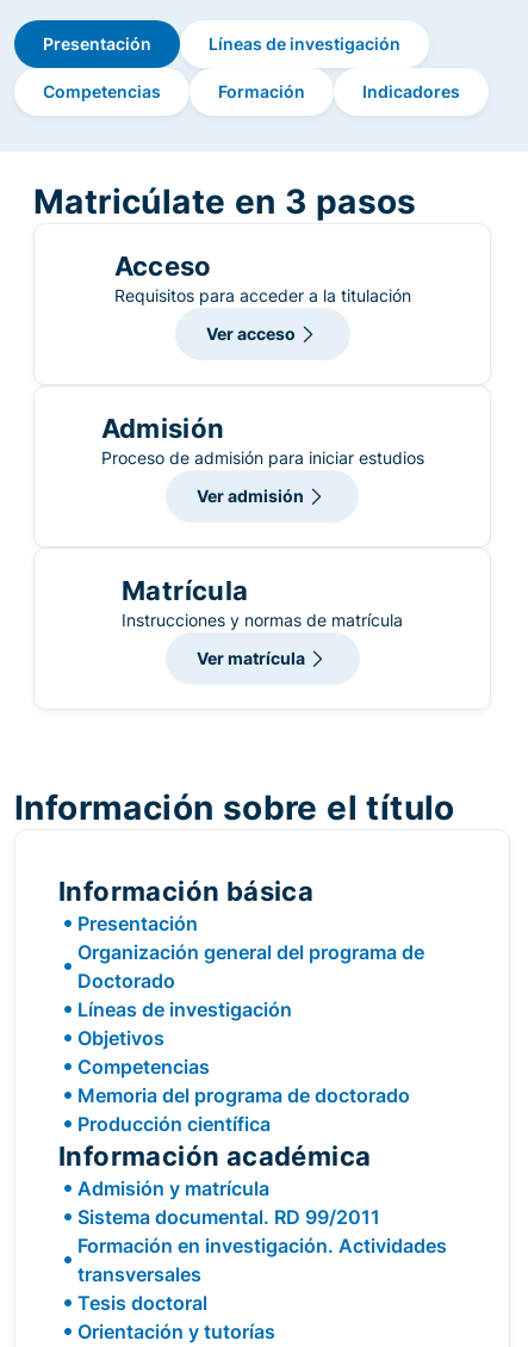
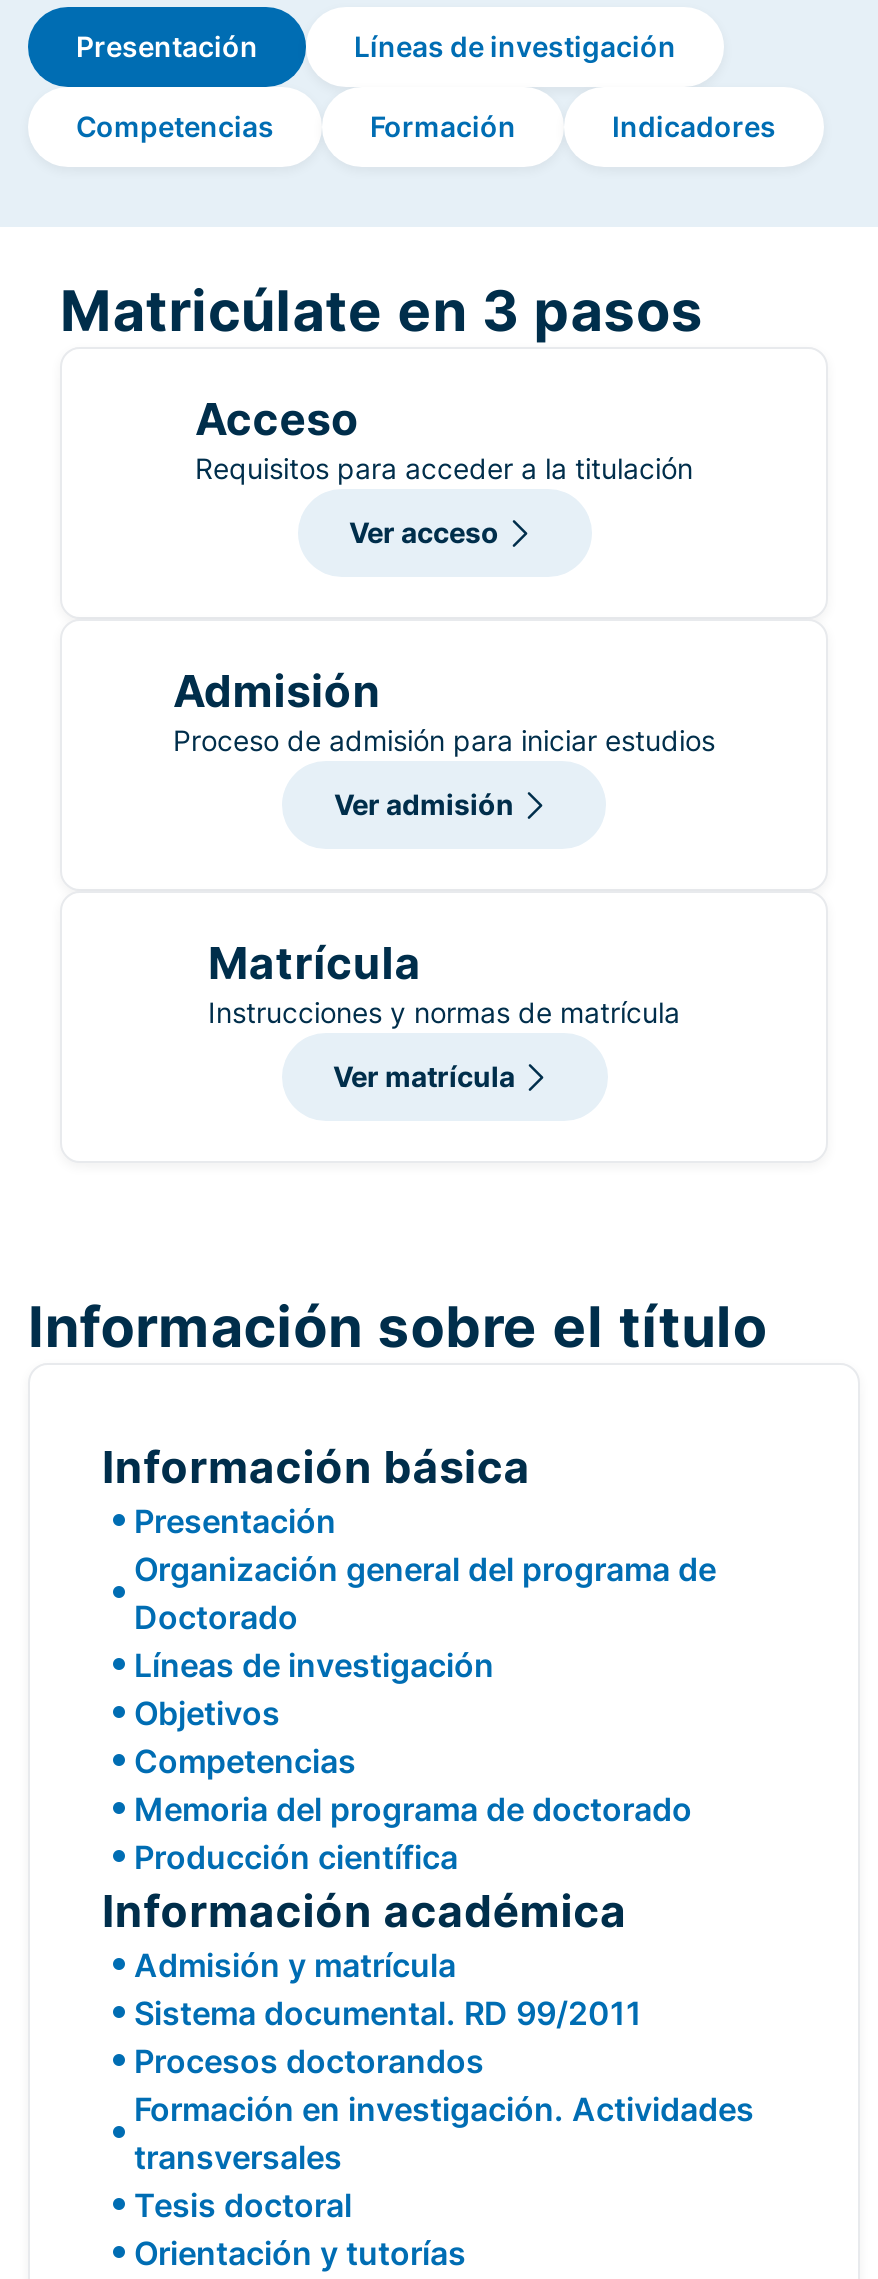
none -> [134,2041,484,2081] Procesos doctorandos

